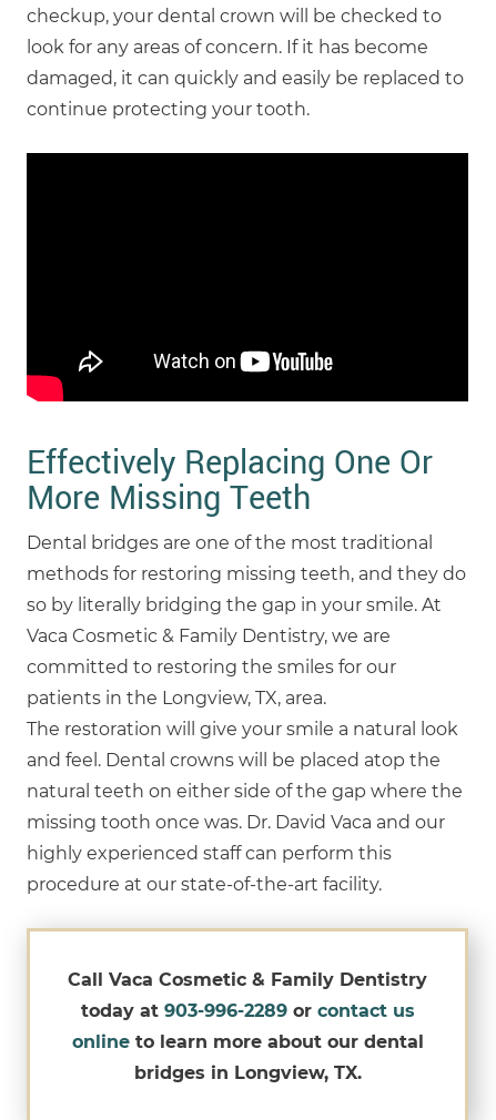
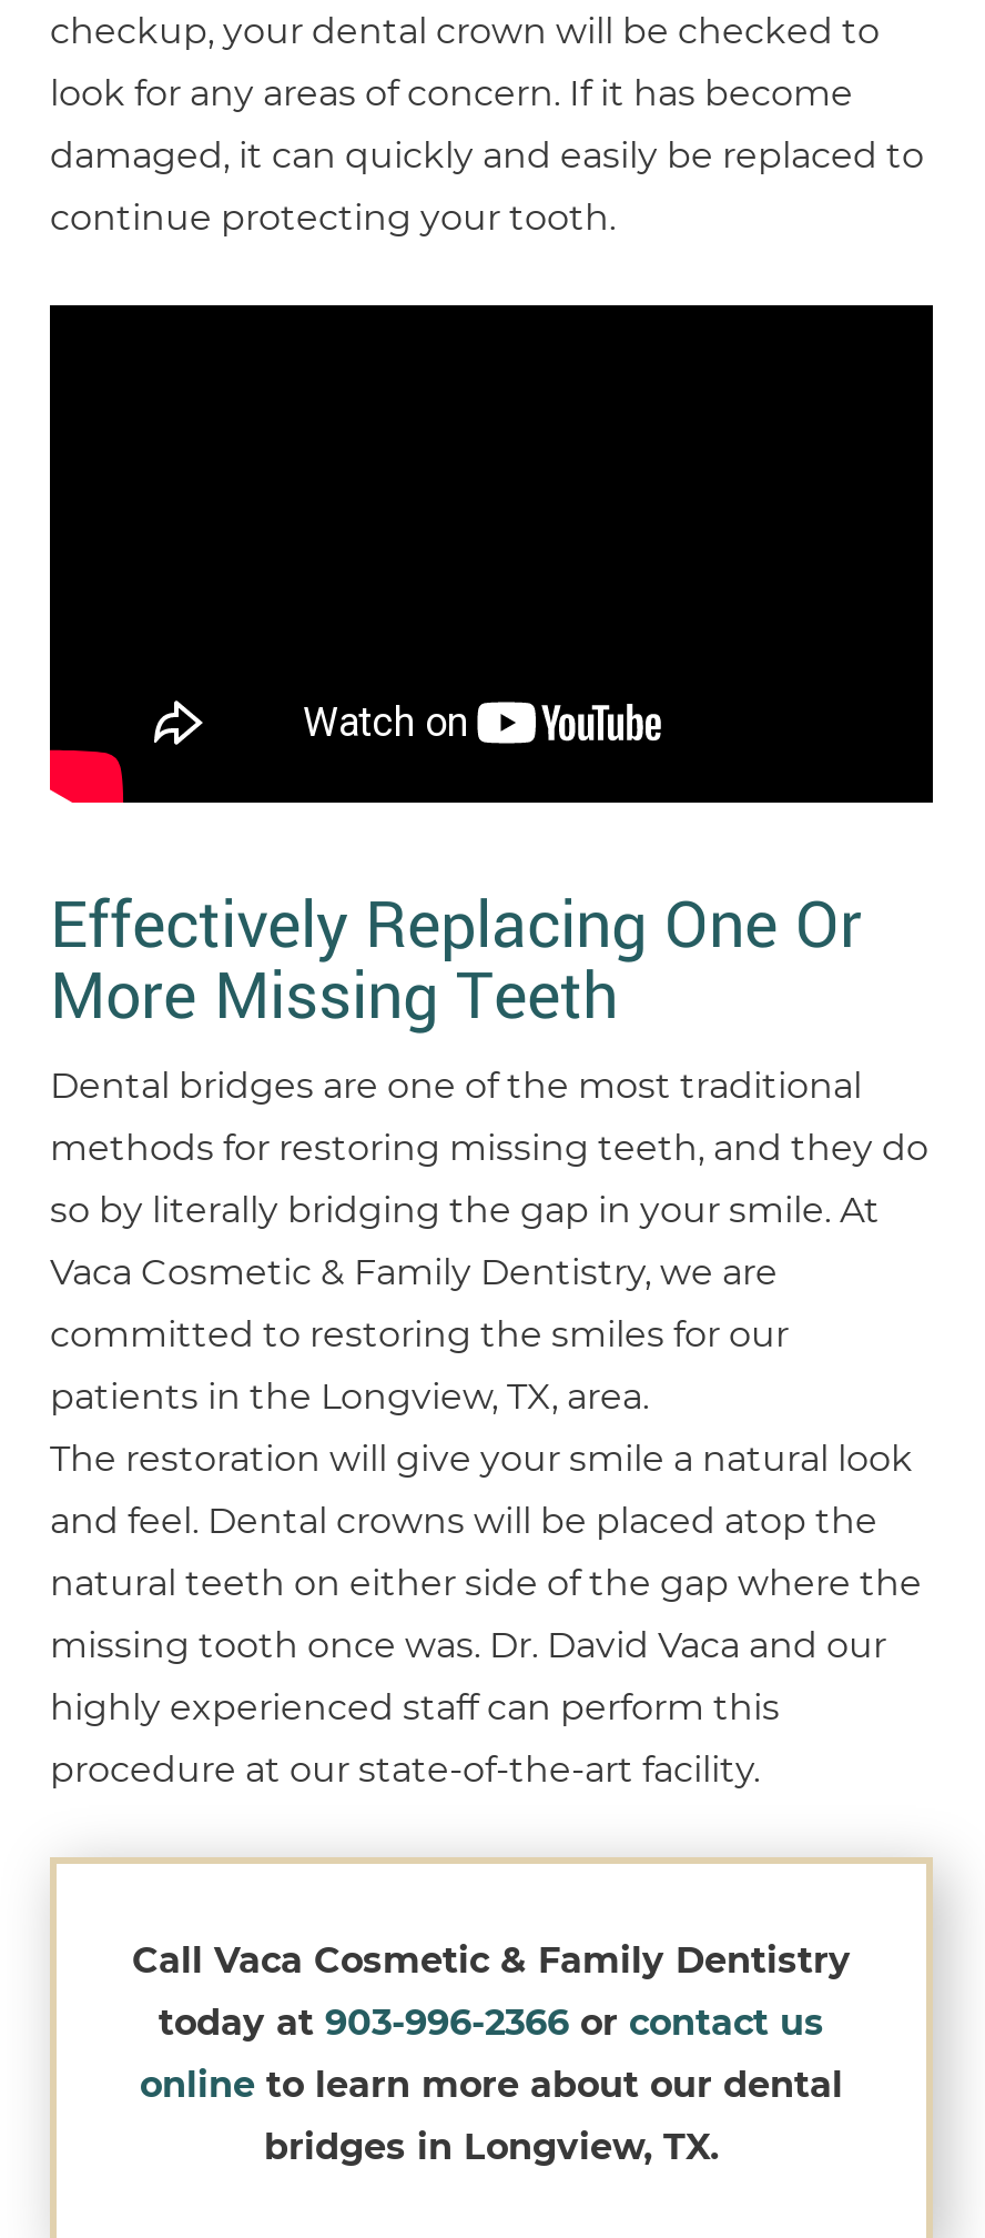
[80,1000,414,1021] today at 903-996-2289 or contact us -> [159,2001,824,2043] today at 903-996-2366 or contact us

